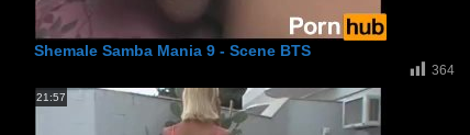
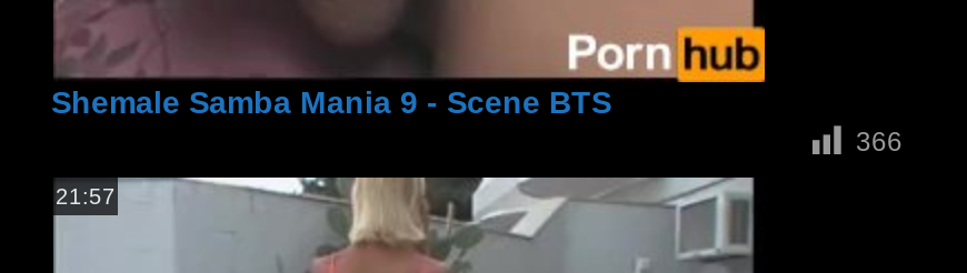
[432,63,455,78] 364 -> [856,127,903,158] 366

